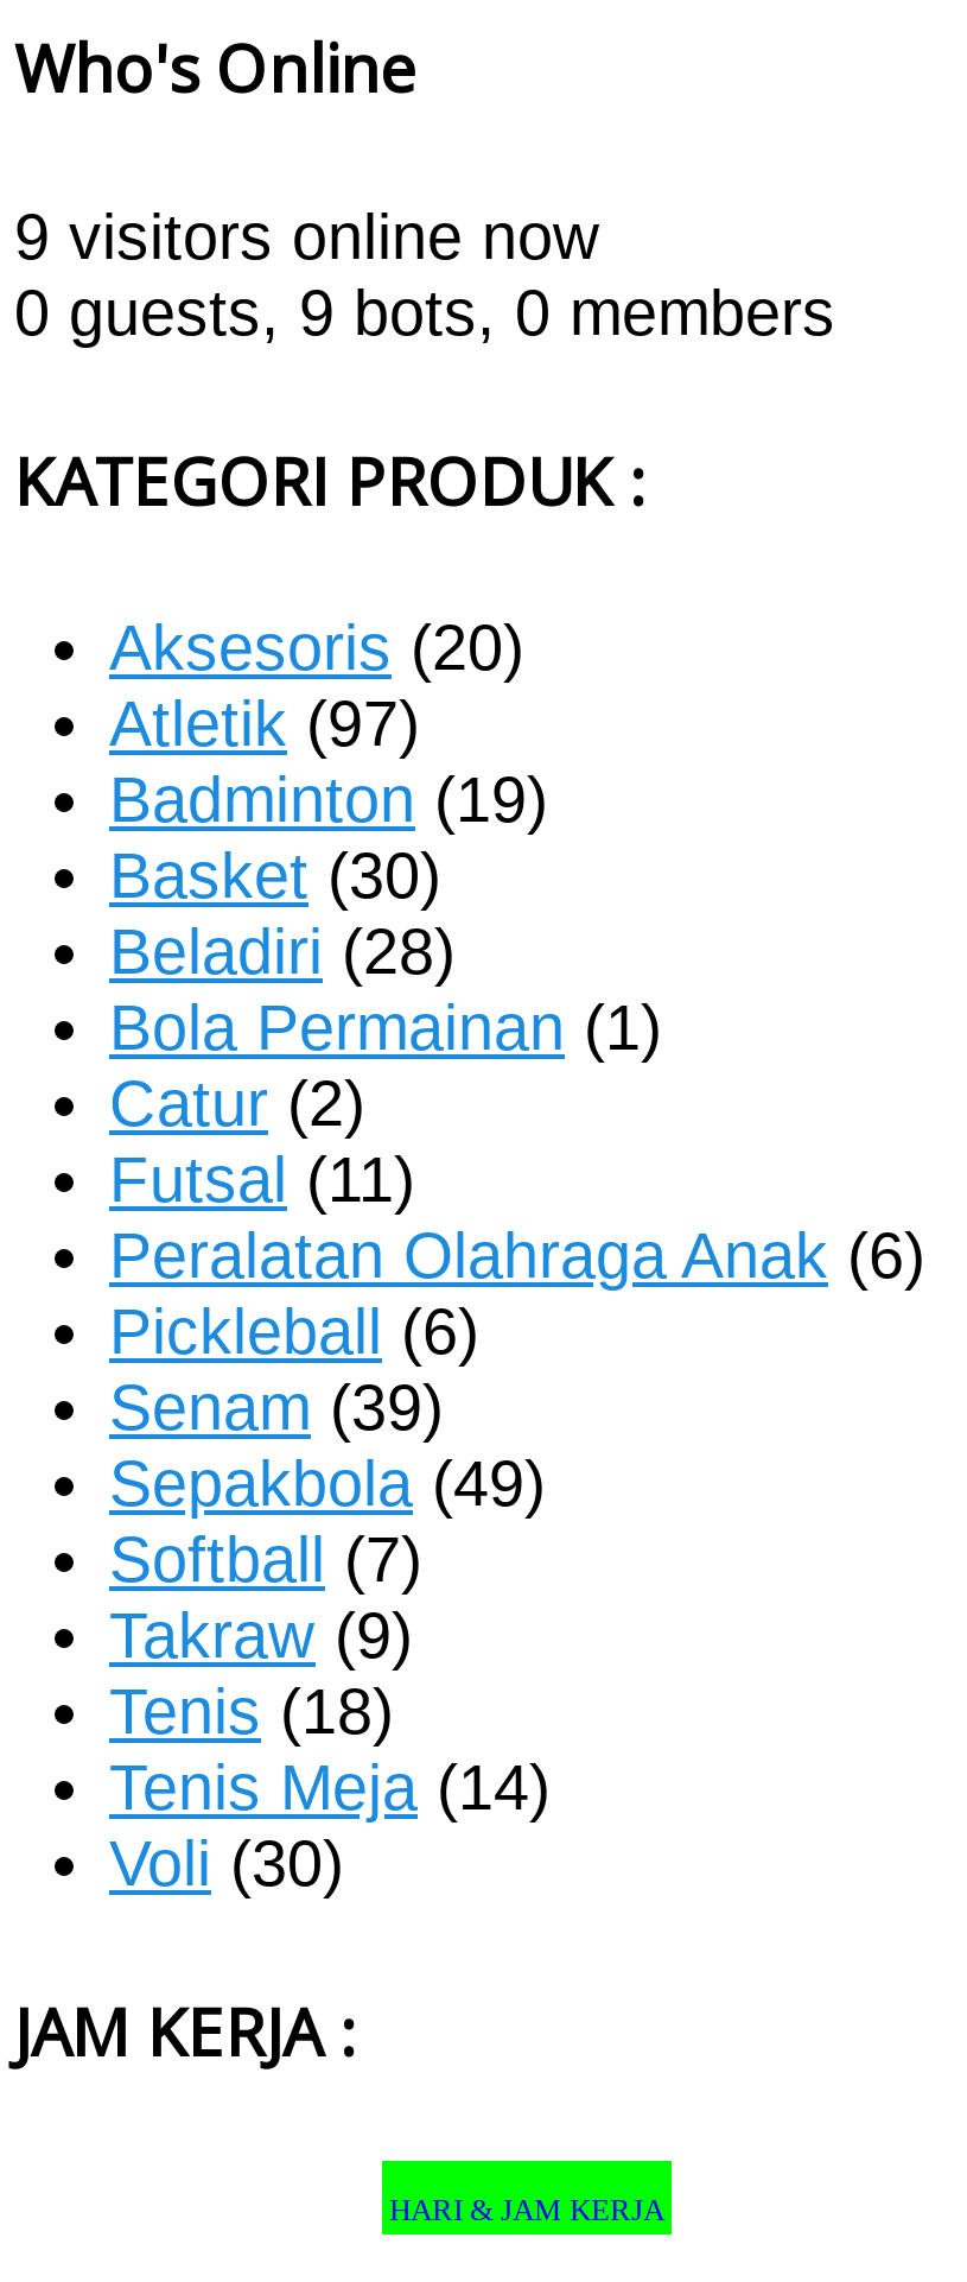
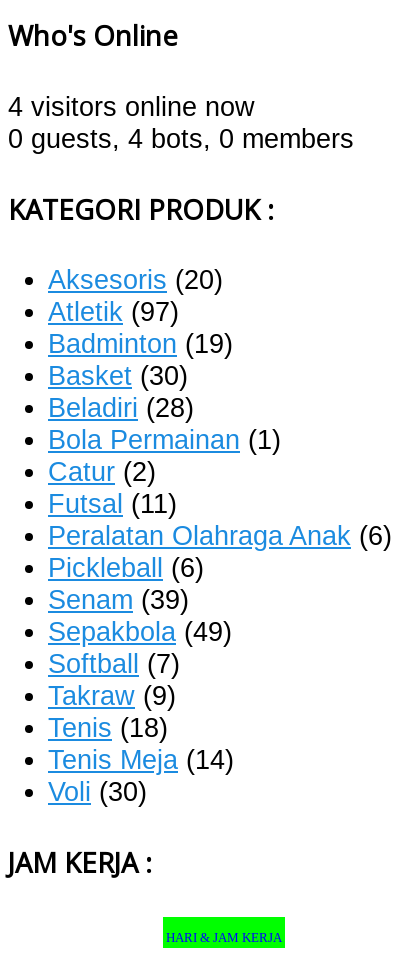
[14,199,600,272] 9 visitors online now -> [8,91,255,122] 4 visitors online now
[14,275,835,348] 0 guests, 9 bots, 0 members -> [8,123,354,154] 0 guests, 4 bots, 0 members

